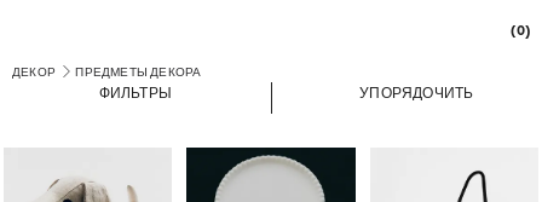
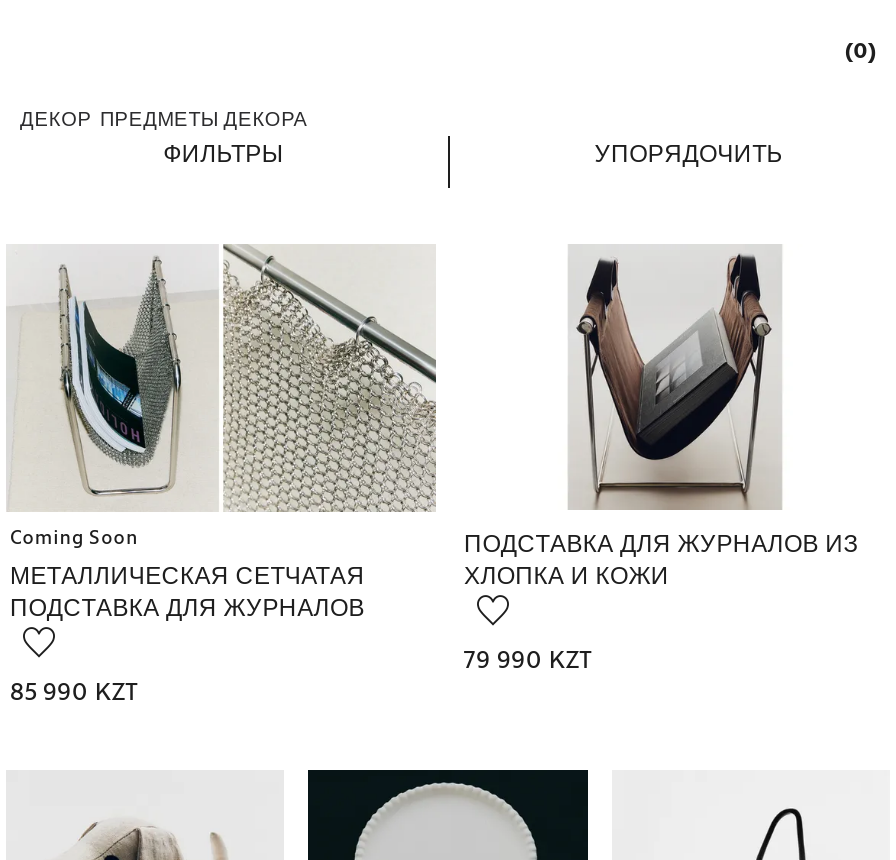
none -> [10,244,438,704] [image] | Coming Soon | МЕТАЛЛИЧЕСКАЯ СЕТЧАТАЯ | ПОДСТАВКА ДЛЯ ЖУРНАЛОВ | 85 990 KZT
none -> [20,254,186,512] [image]
none -> [464,246,858,672] [image] | ПОДСТАВКА ДЛЯ ЖУРНАЛОВ ИЗ | ХЛОПКА И КОЖИ | 79 990 KZT

